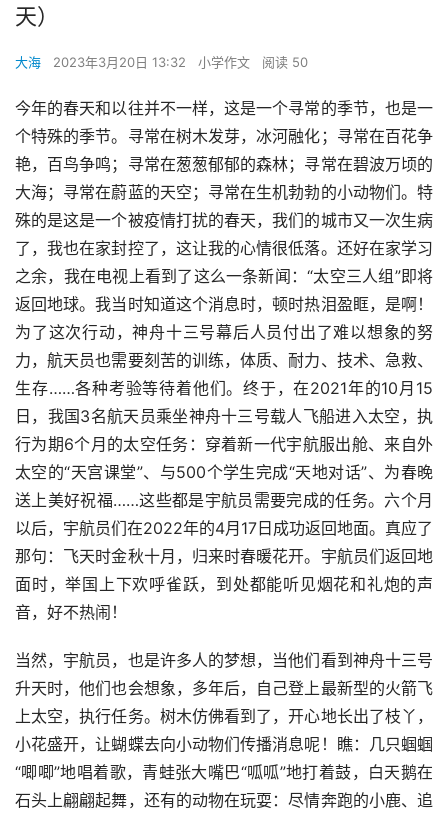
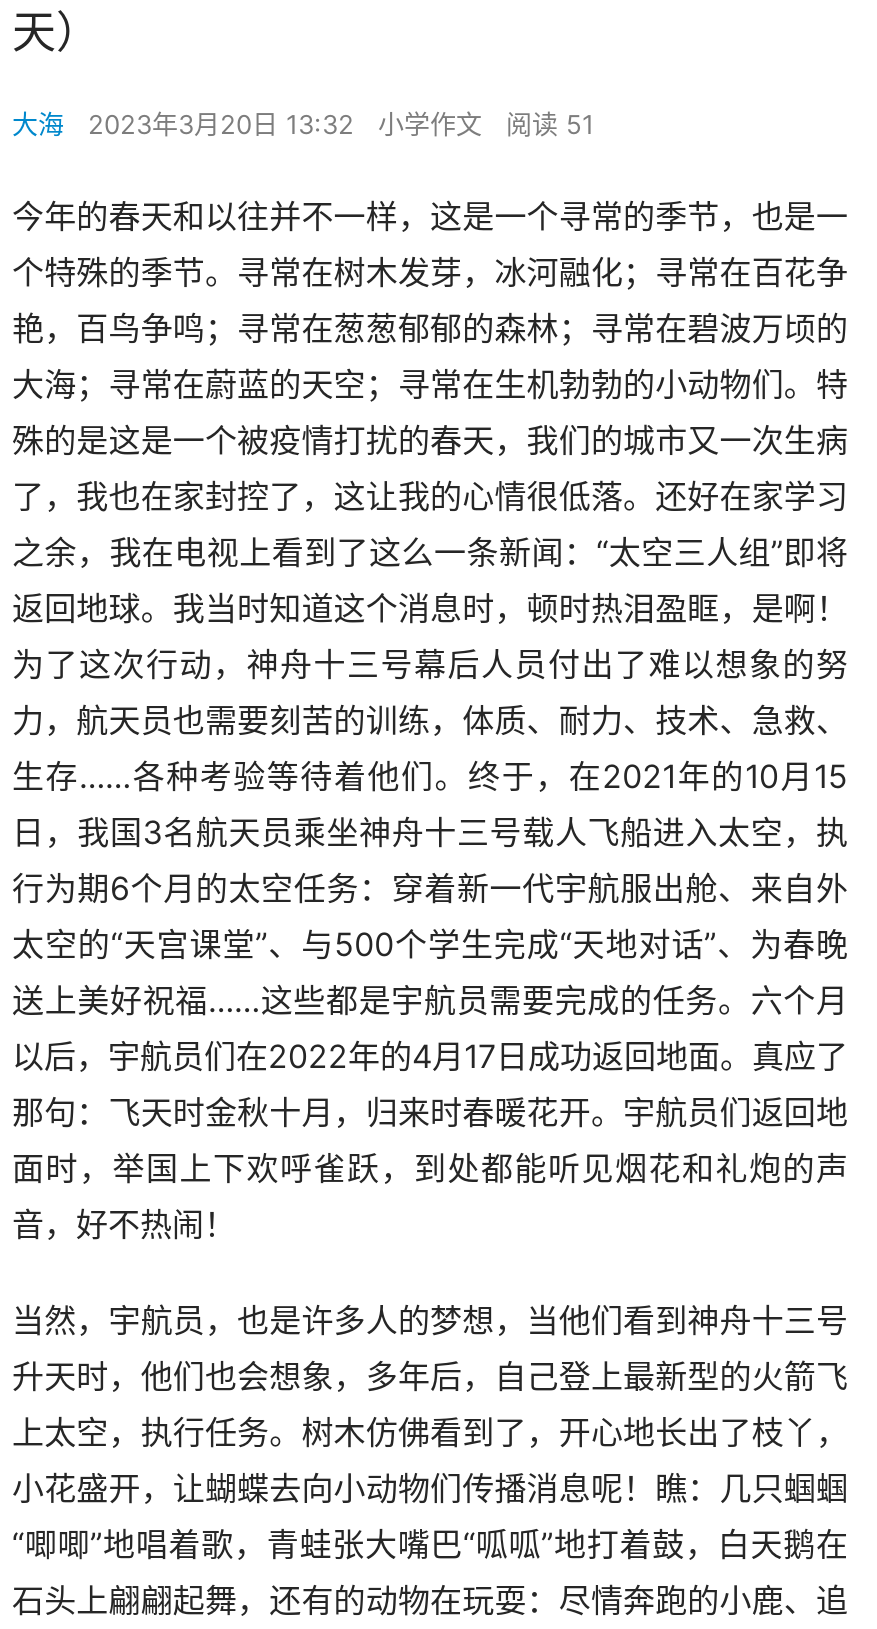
[15,54,308,70] 大海 2023年3月20日 13:32 小学作文 阅读 50 -> [12,108,594,140] 大海 2023年3月20日 13:32 小学作文 阅读 51

